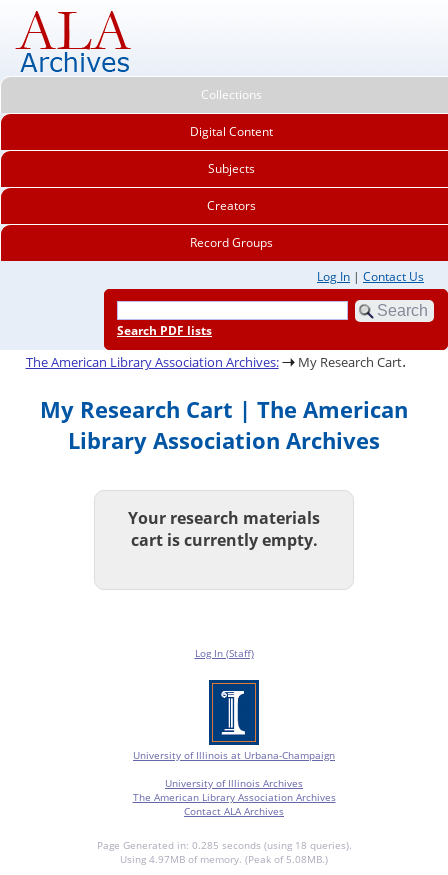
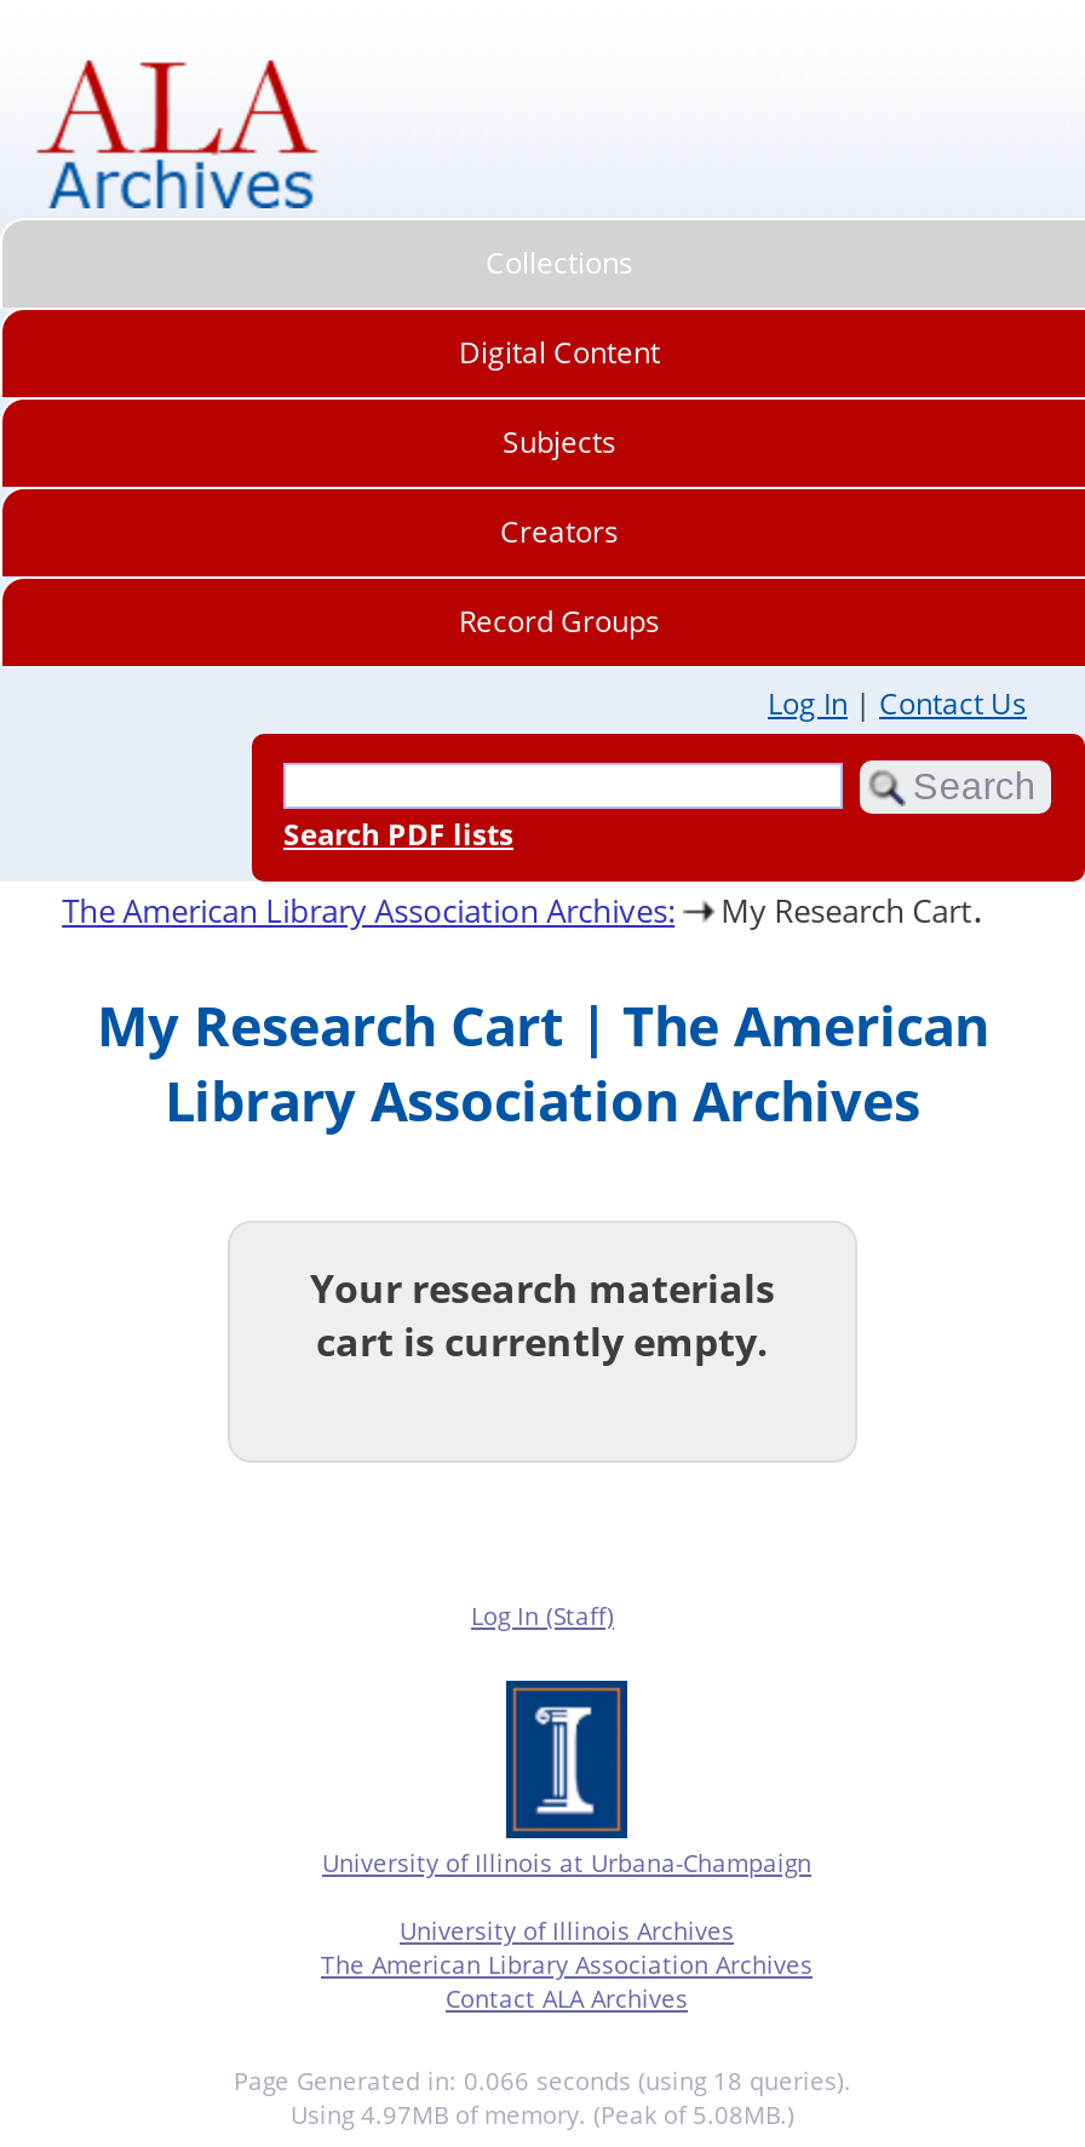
[96,838,351,852] Page Generated in: 0.285 seconds (using 18 queries). -> [234,2062,851,2096] Page Generated in: 0.066 seconds (using 18 queries).

